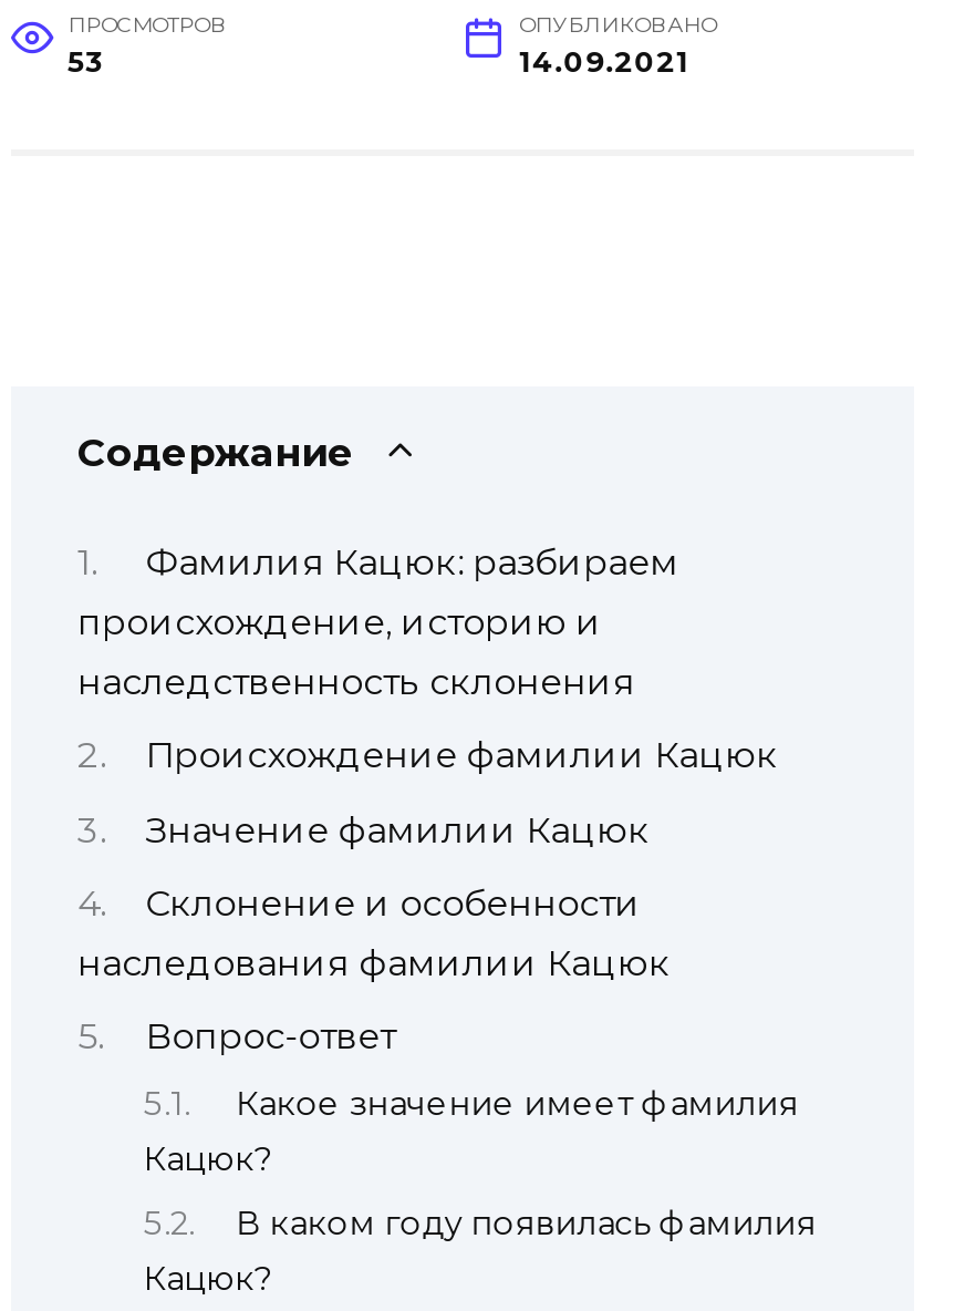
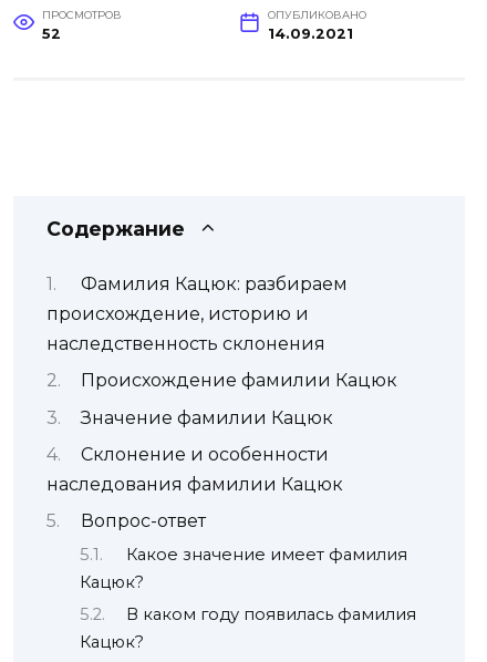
[68,46,105,80] 53 -> [42,26,60,43] 52

